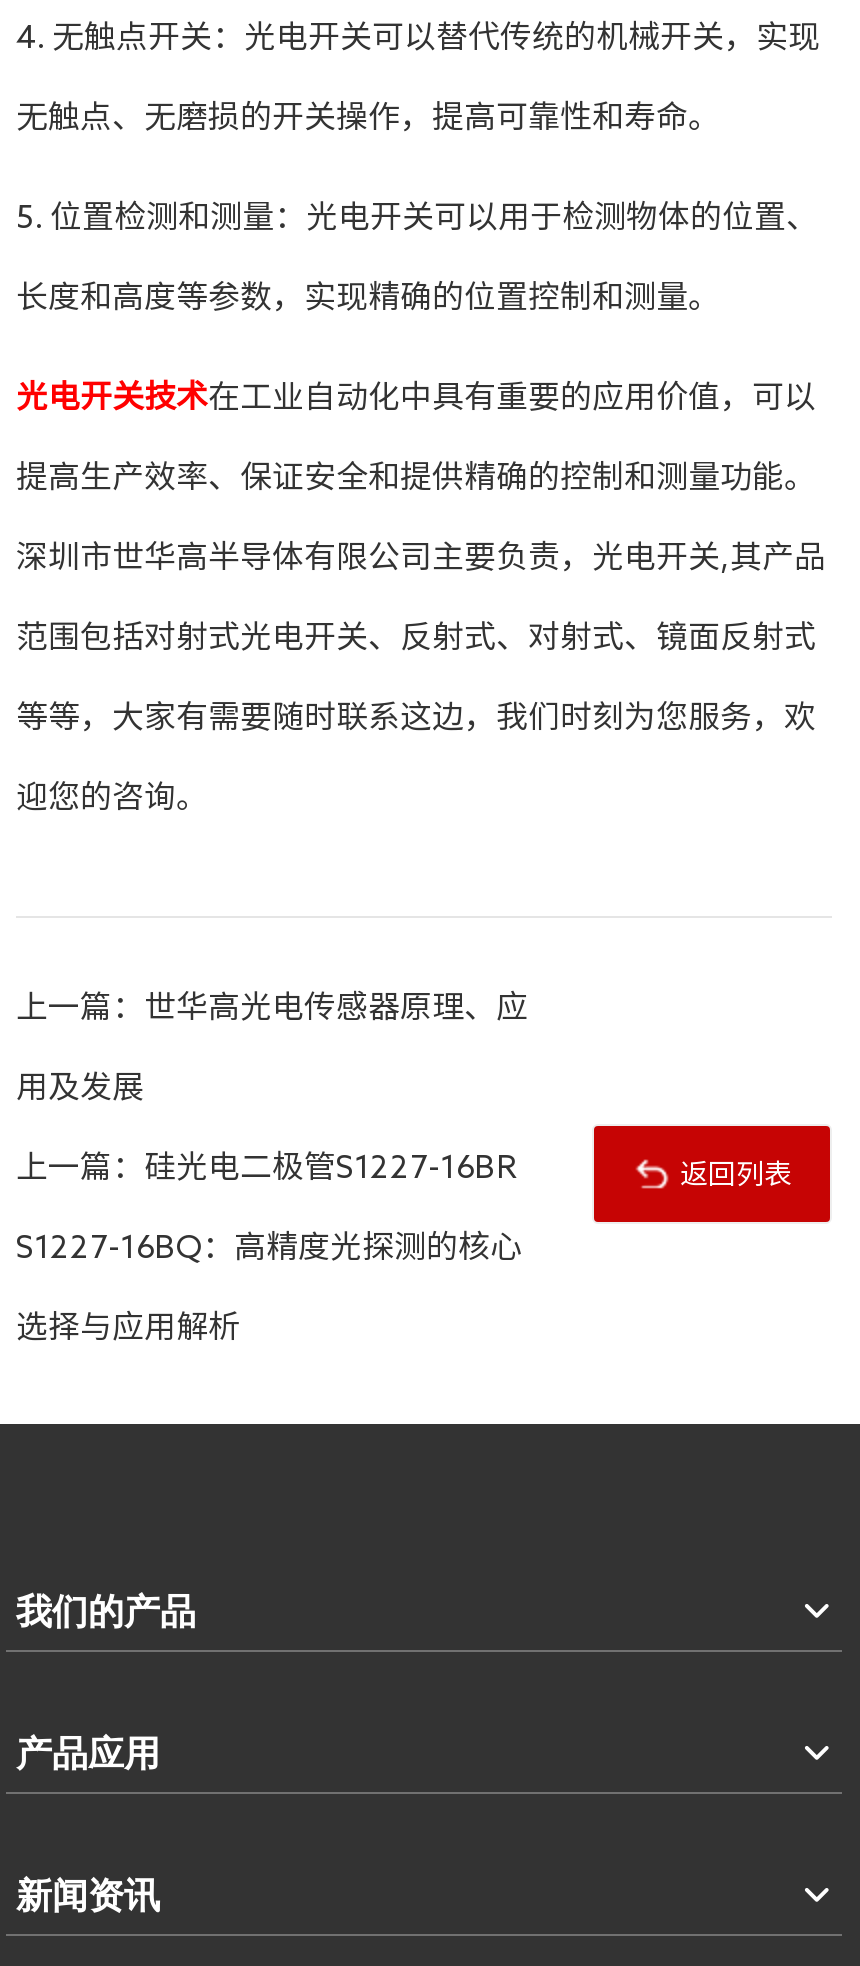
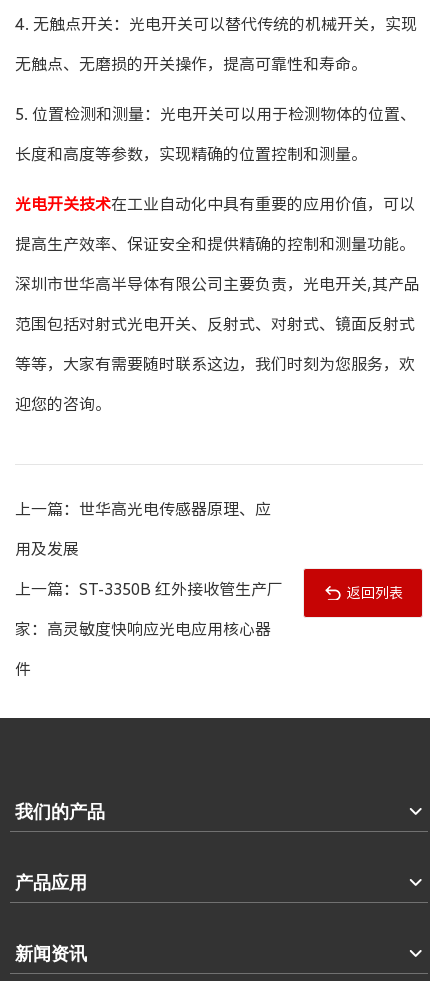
[16,1150,516,1182] 上一篇：硅光电二极管S1227-16BR -> [15,581,283,597] 上一篇：ST-3350B 红外接收管生产厂
[16,1230,522,1262] S1227-16BQ：高精度光探测的核心 -> [15,621,271,637] 家：高灵敏度快响应光电应用核心器
[16,1310,240,1342] 选择与应用解析 -> [15,661,31,677] 件

